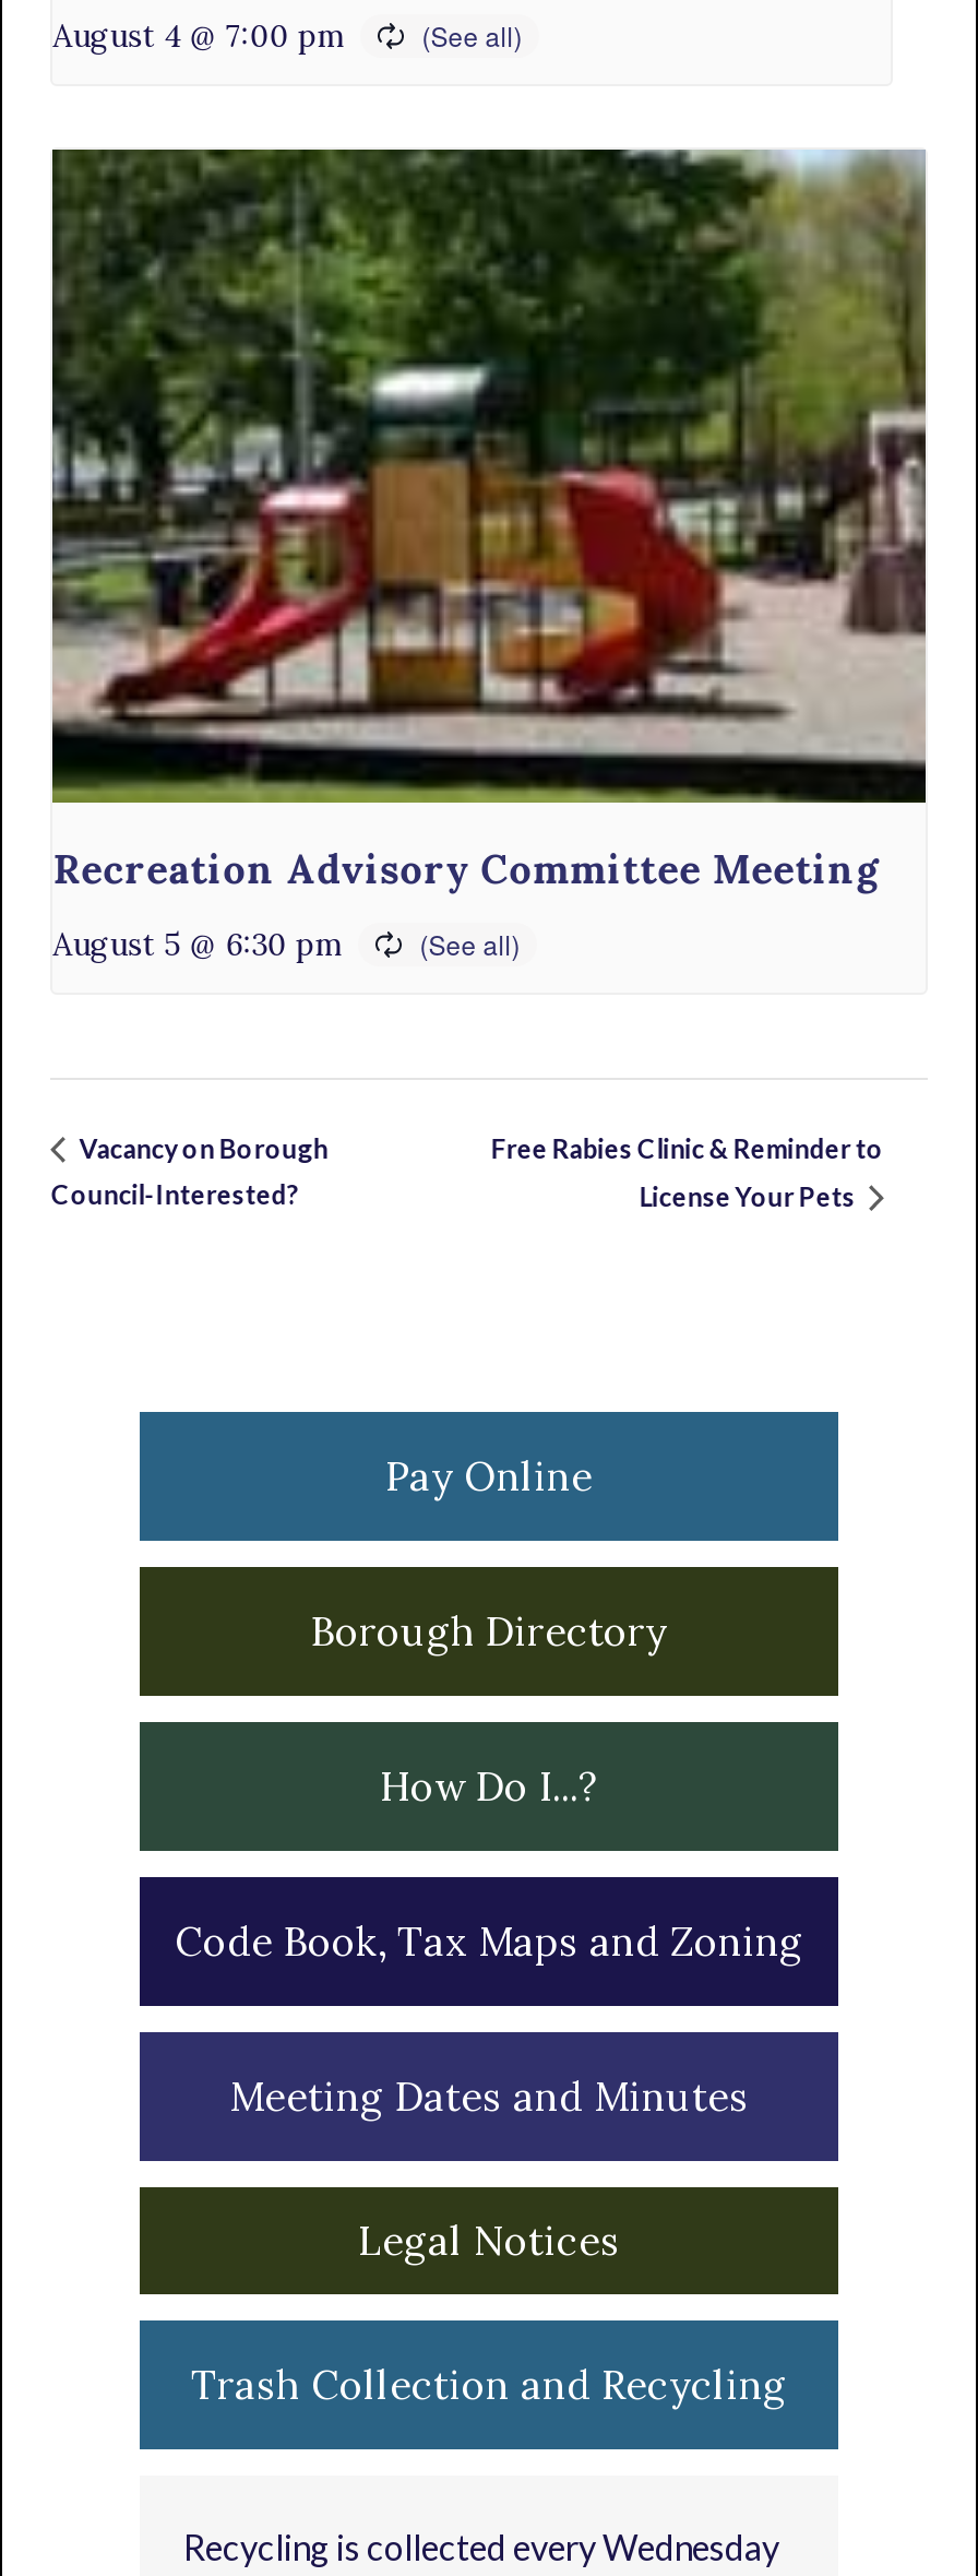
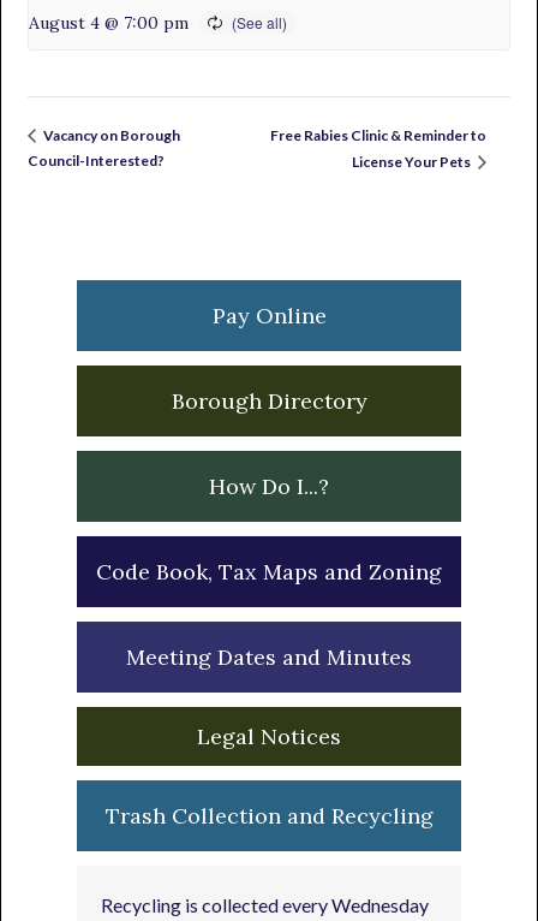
[50,146,928,965] [image] | Recreation Advisory Committee Meeting | August 5 @ 6:30 pm -> none

